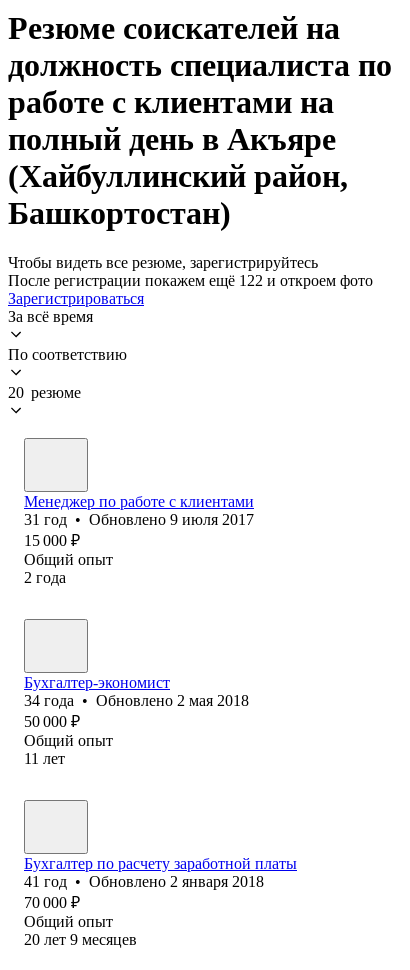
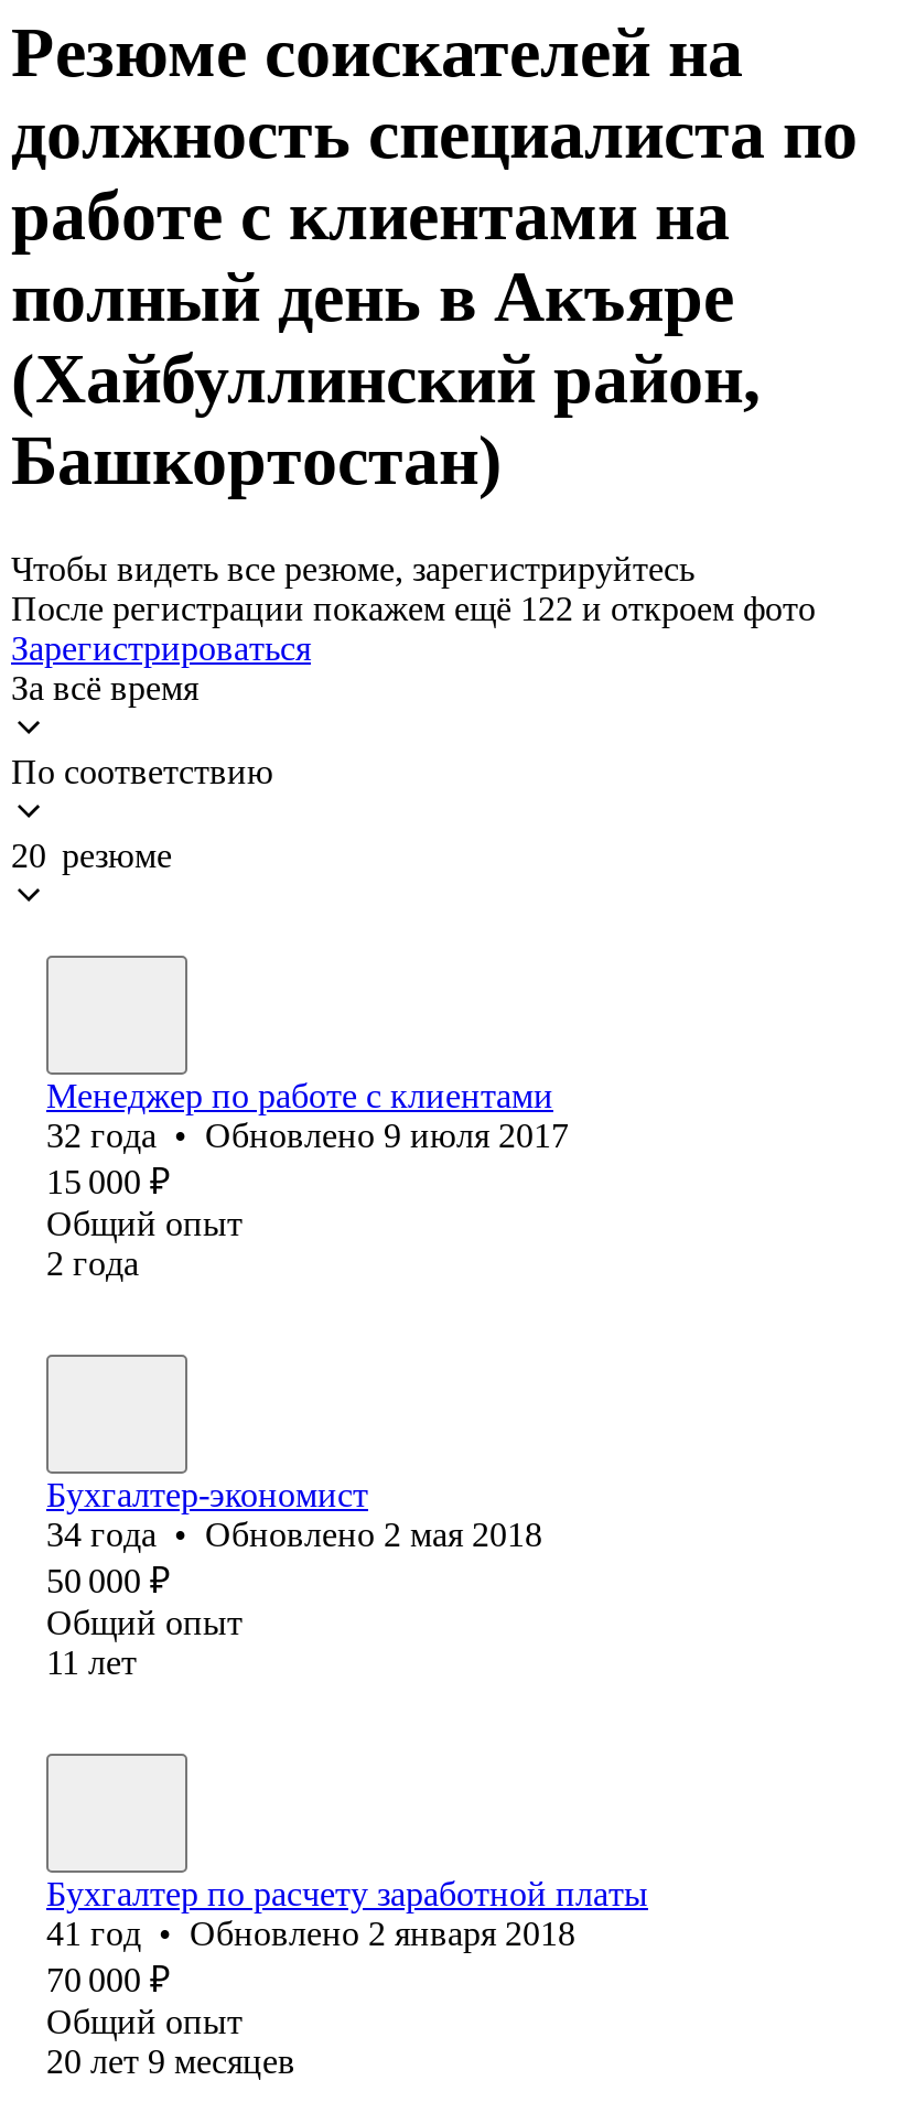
[24,511,254,528] 31 год • Обновлено 9 июля 2017 -> [46,1116,569,1154] 32 года • Обновлено 9 июля 2017

